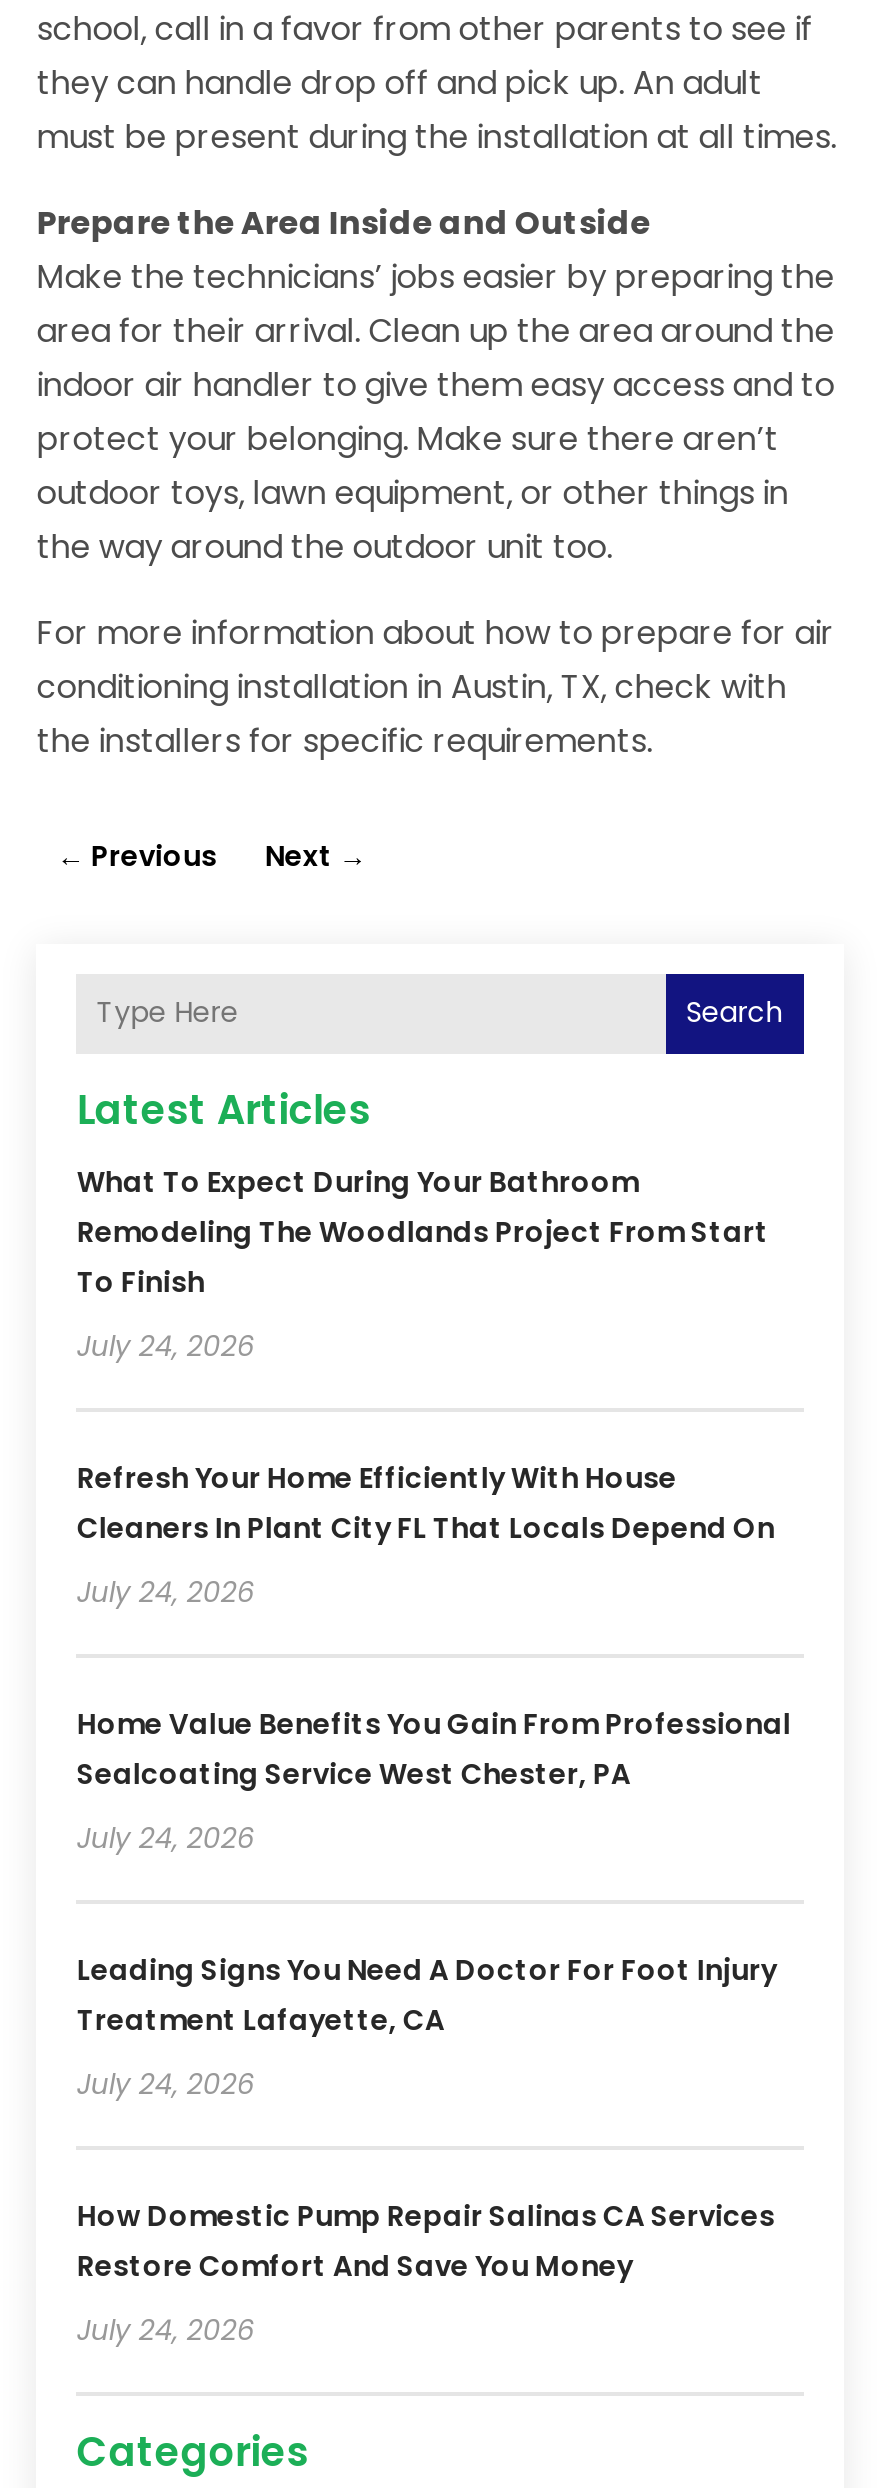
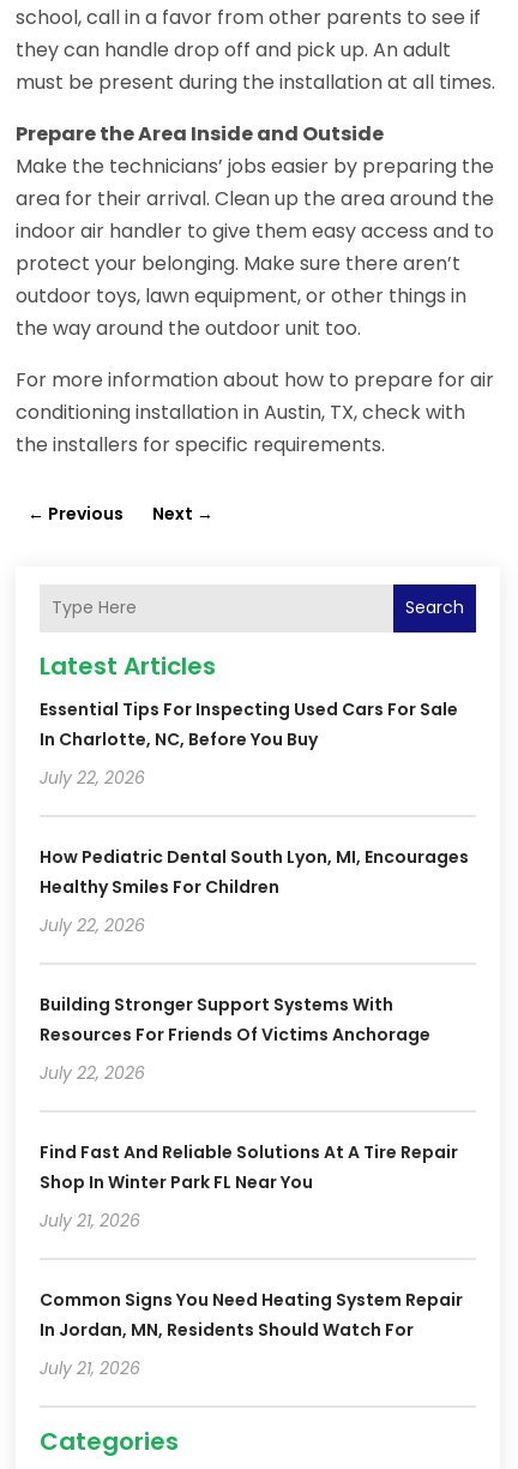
[77,1161,769,1301] What To Expect During Your Bathroom | Remodeling The Woodlands Project From Start | To Finish -> [40,697,459,751] Essential Tips For Inspecting Used Cars For Sale | In Charlotte, NC, Before You Buy
[77,1325,255,1365] July 24, 2026 -> [40,765,146,789] July 22, 2026
[77,1457,775,1547] Refresh Your Home Efficiently With House | Cleaners In Plant City FL That Locals Depend On -> [40,844,469,898] How Pediatric Dental South Lyon, MI, Encourages | Healthy Smiles For Children
[77,1571,255,1611] July 24, 2026 -> [40,913,146,937] July 22, 2026
[77,1703,791,1793] Home Value Benefits You Gain From Professional | Sealcoating Service West Chester, PA -> [40,992,431,1046] Building Stronger Support Systems With | Resources For Friends Of Victims Anchorage
[77,1817,255,1857] July 24, 2026 -> [40,1060,146,1084] July 22, 2026
[77,1949,777,2039] Leading Signs You Need A Doctor For Foot Injury | Treatment Lafayette, CA -> [40,1140,459,1194] Find Fast And Reliable Solutions At A Tire Repair | Shop In Winter Park FL Near You
[77,2063,255,2103] July 24, 2026 -> [40,1208,141,1232] July 21, 2026
[77,2195,775,2285] How Domestic Pump Repair Salinas CA Services | Restore Comfort And Save You Money -> [40,1287,463,1341] Common Signs You Need Heating System Repair | In Jordan, MN, Residents Should Watch For
[77,2309,255,2349] July 24, 2026 -> [40,1356,141,1380] July 21, 2026

